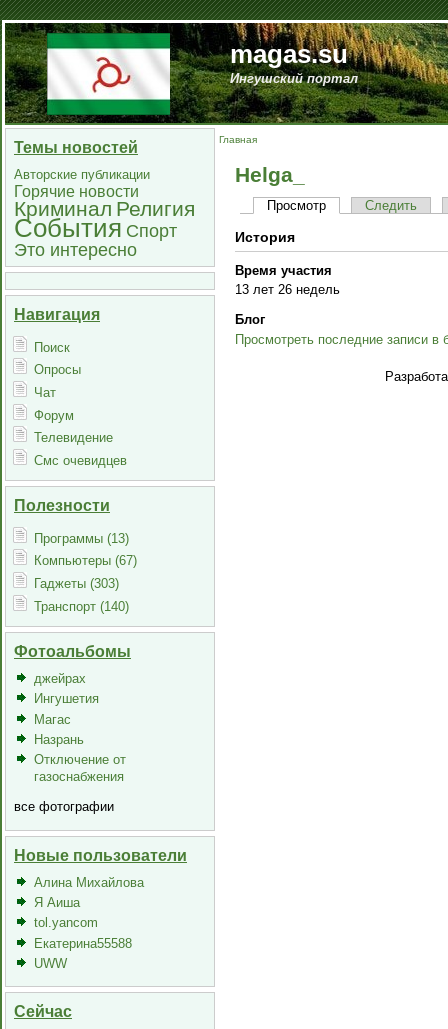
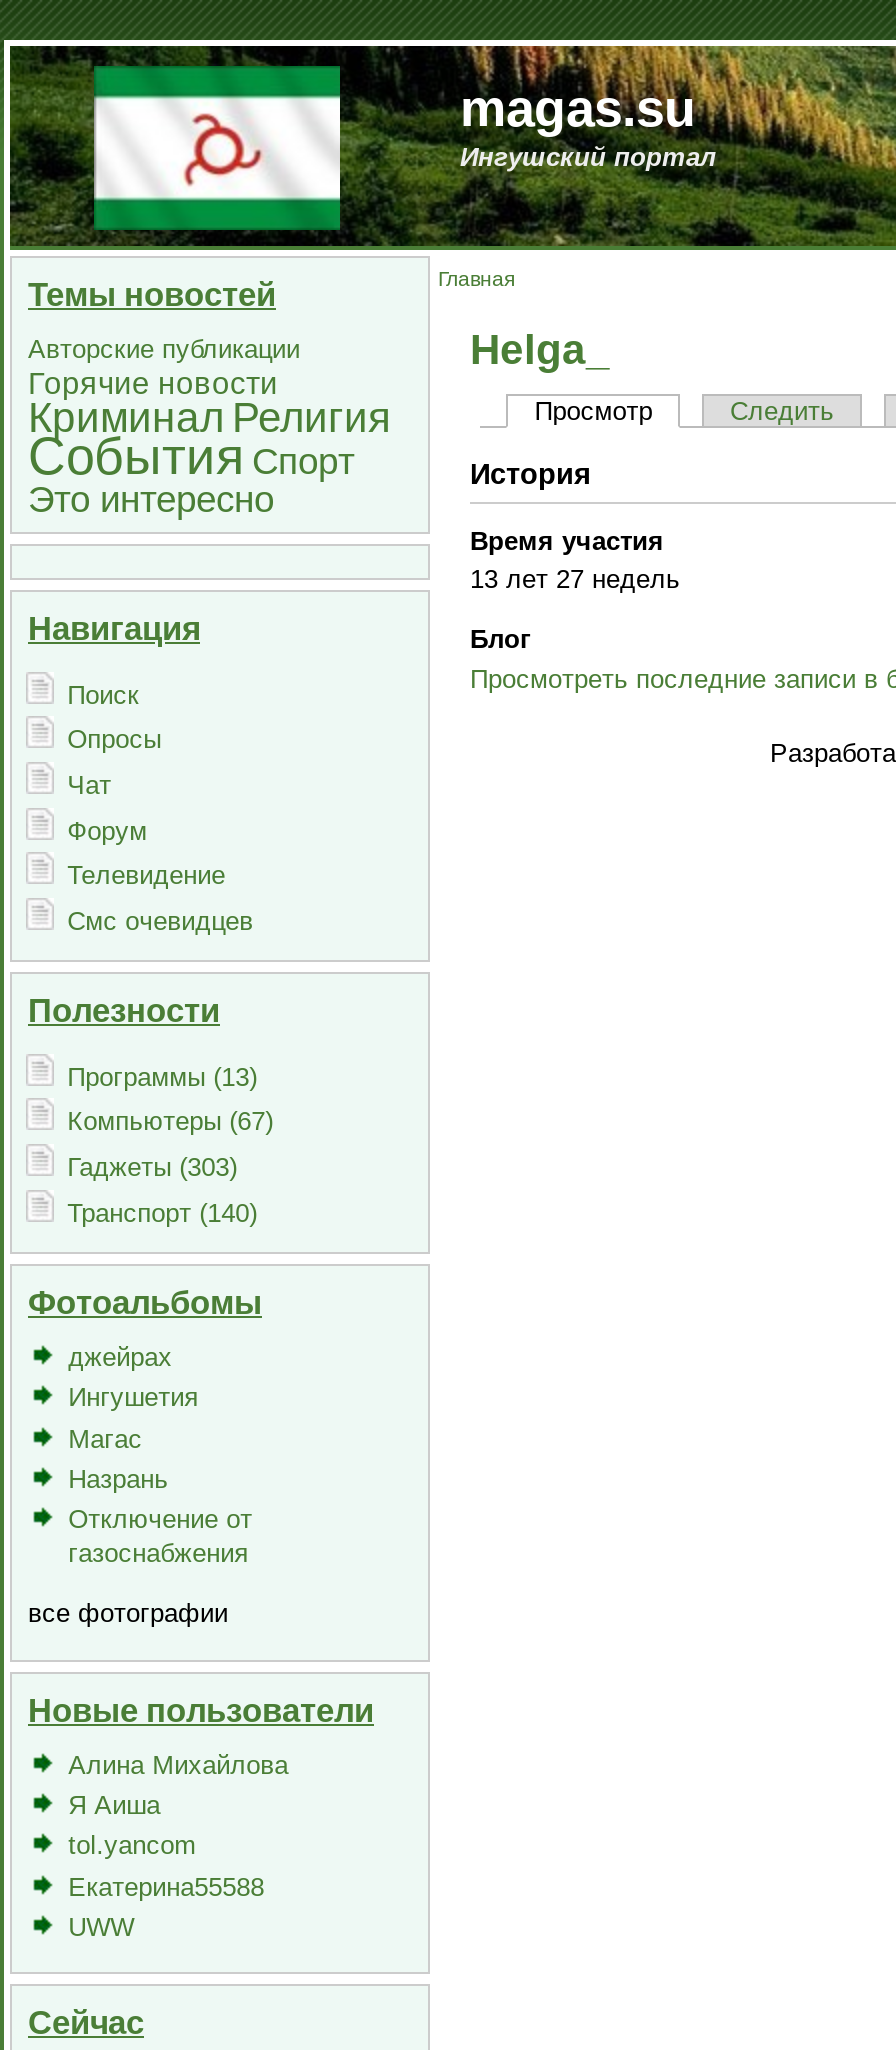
[235,282,340,297] 13 лет 26 недель -> [470,564,680,594] 13 лет 27 недель

